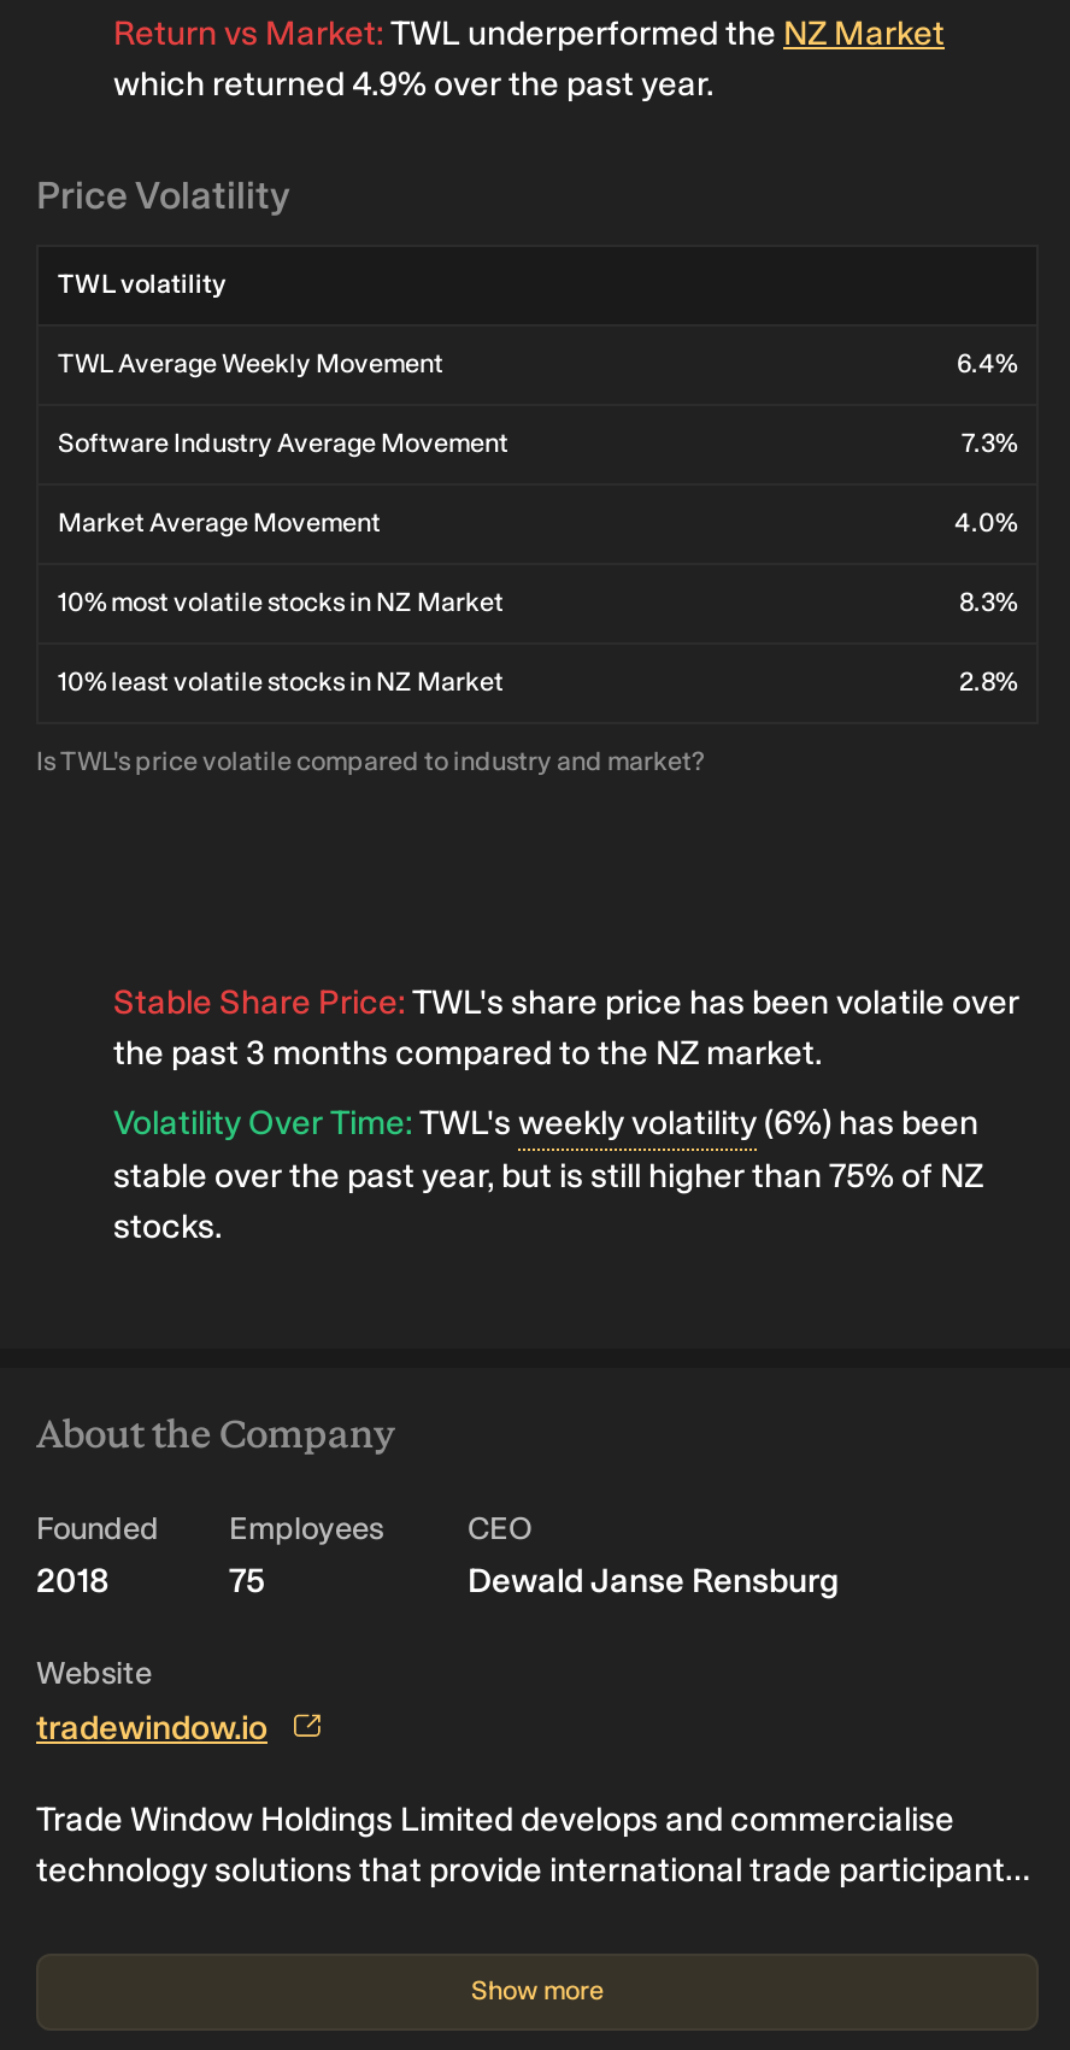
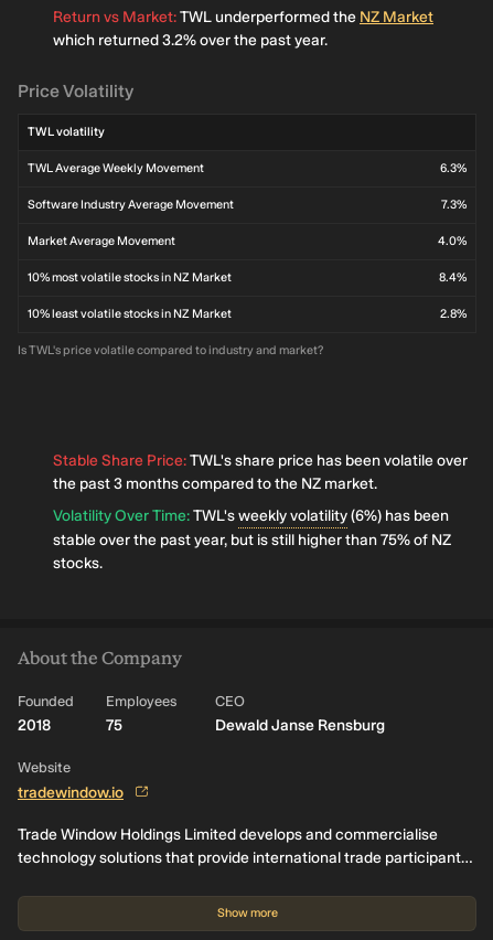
[113,63,713,104] which returned 4.9% over the past year. -> [53,31,328,49] which returned 3.2% over the past year.
[957,348,1017,379] 6.4% -> [440,161,467,175] 6.3%
[959,586,1017,618] 8.3% -> [439,270,467,284] 8.4%

